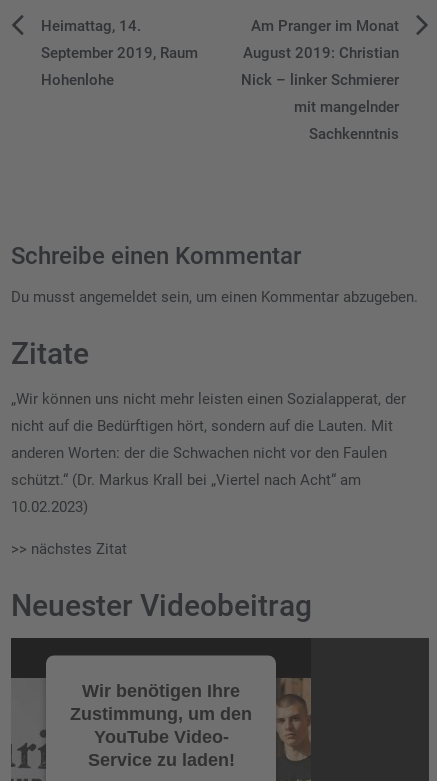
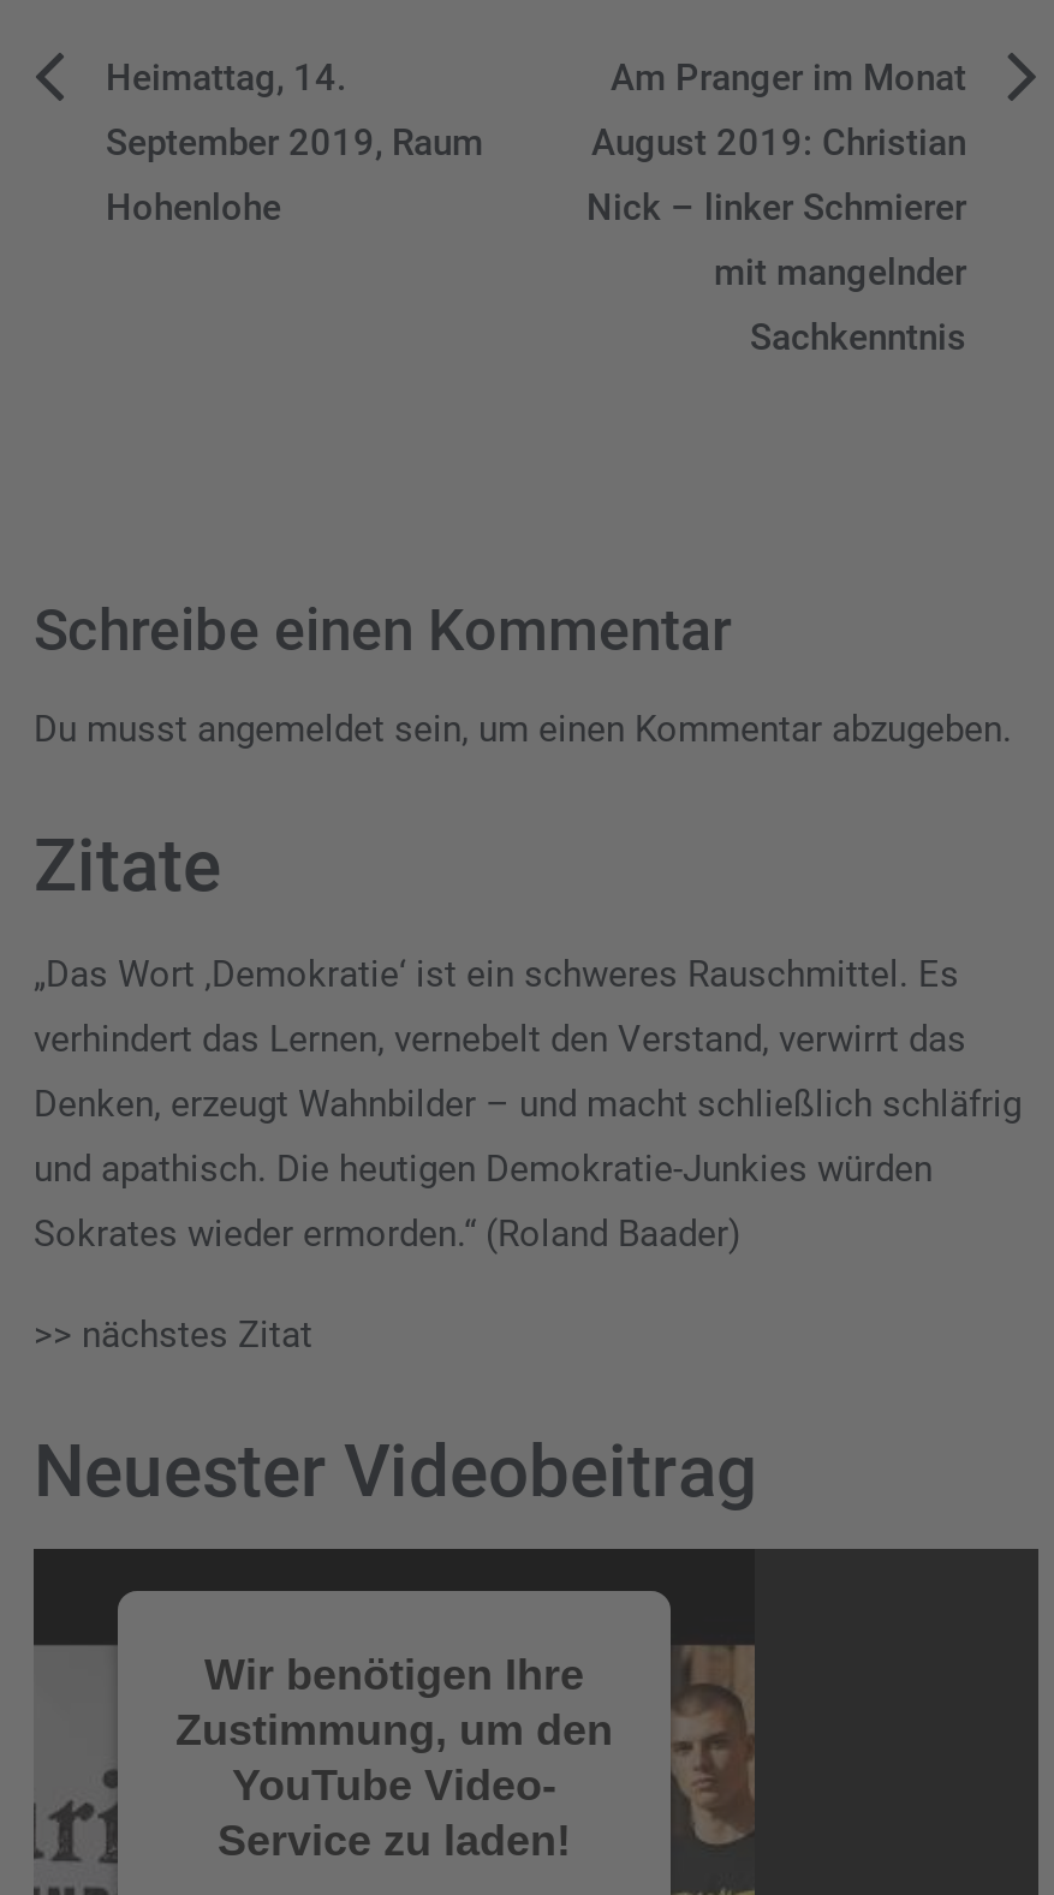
[11,390,406,408] „Wir können uns nicht mehr leisten einen Sozialapperat, der -> [34,955,959,998] „Das Wort ‚Demokratie‘ ist ein schweres Rauschmittel. Es
[11,417,393,435] nicht auf die Bedürftigen hört, sondern auf die Lauten. Mit -> [34,1019,966,1063] verhindert das Lernen, vernebelt den Verstand, verwirrt das
[11,444,387,462] anderen Worten: der die Schwachen nicht vor den Faulen -> [34,1084,1022,1128] Denken, erzeugt Wahnbilder – und macht schließlich schläfrig
[11,471,361,489] schützt.“ (Dr. Markus Krall bei „Viertel nach Acht“ am -> [34,1149,933,1193] und apathisch. Die heutigen Demokratie-Junkies würden
[11,498,88,516] 10.02.2023) -> [34,1214,740,1257] Sokrates wieder ermorden.“ (Roland Baader)

